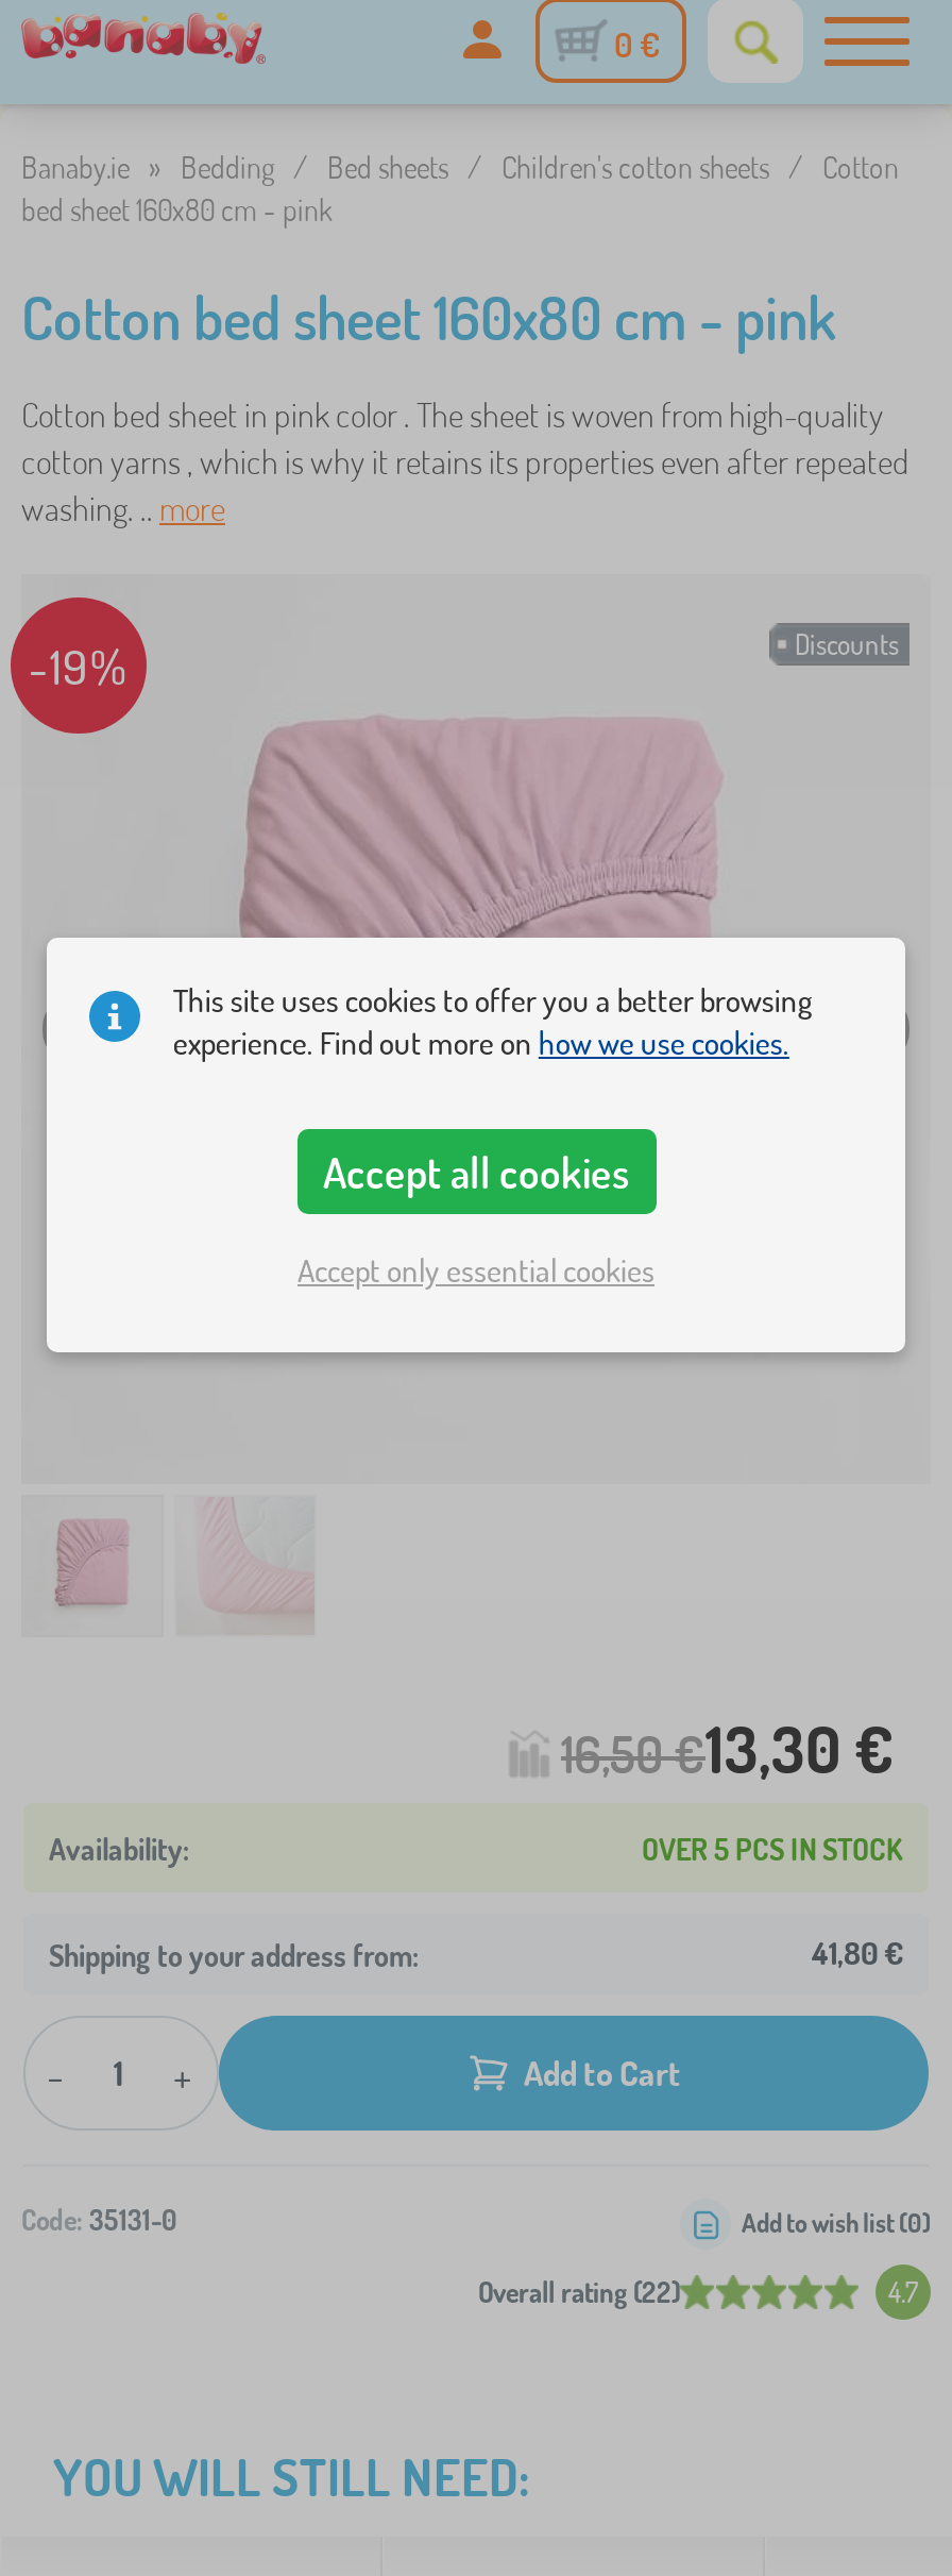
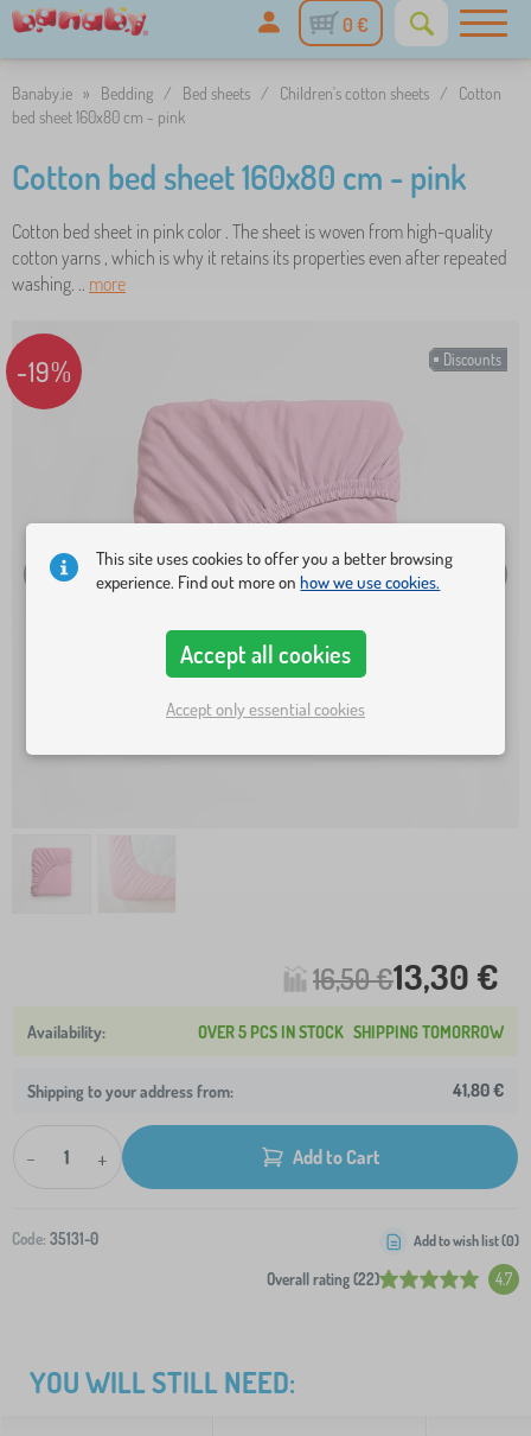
[642,1830,903,1866] OVER 5 PCS IN STOCK -> [198,1021,504,1042] OVER 5 PCS IN STOCK SHIPPING TOMORROW

